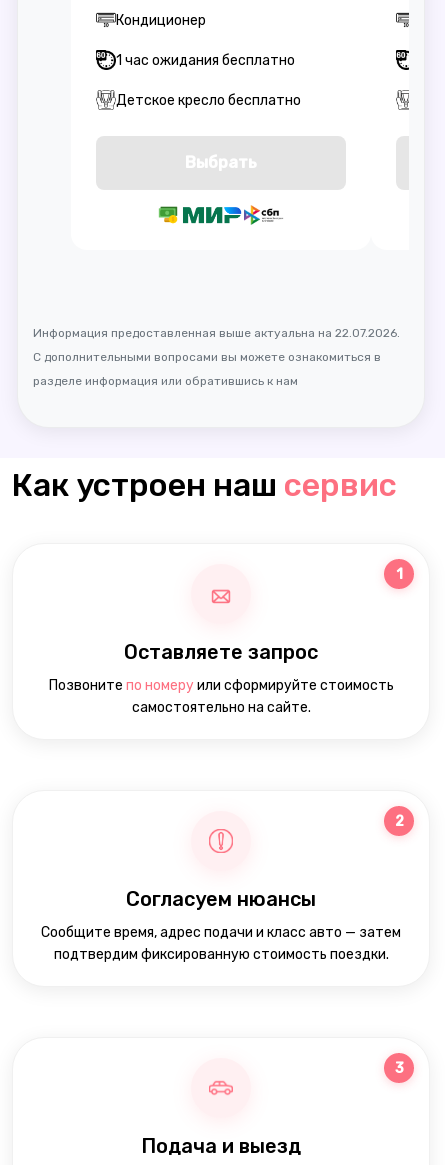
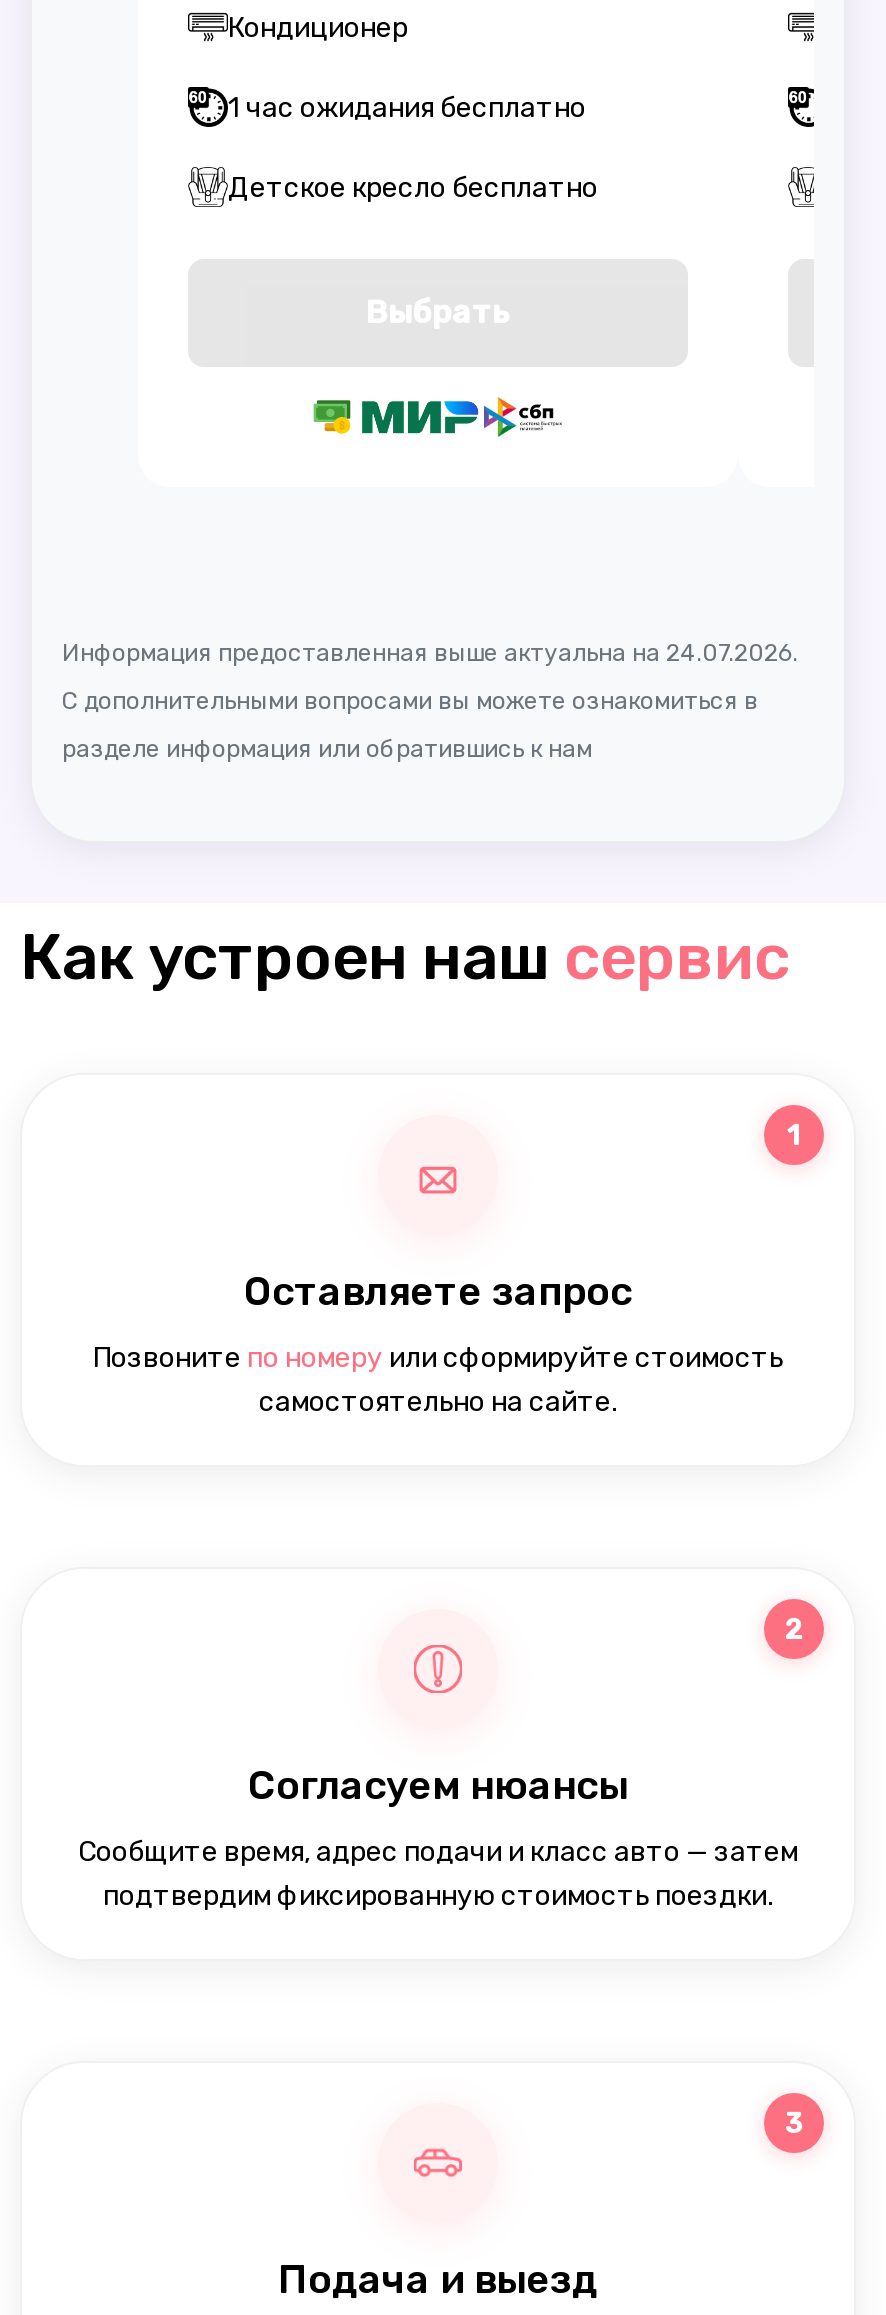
[33,326,400,340] Информация предоставленная выше актуальна на 22.07.2026. -> [62,639,798,667] Информация предоставленная выше актуальна на 24.07.2026.

